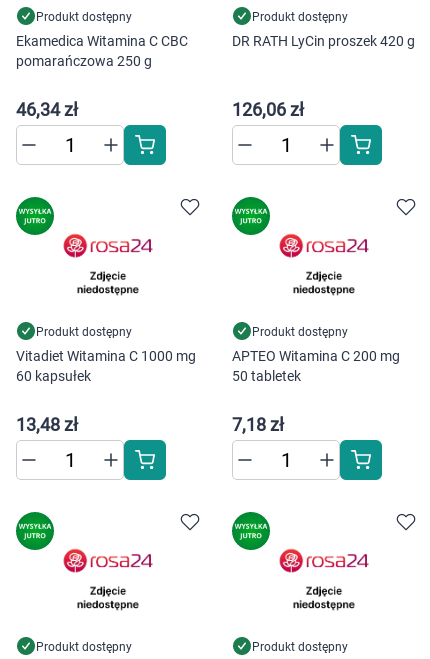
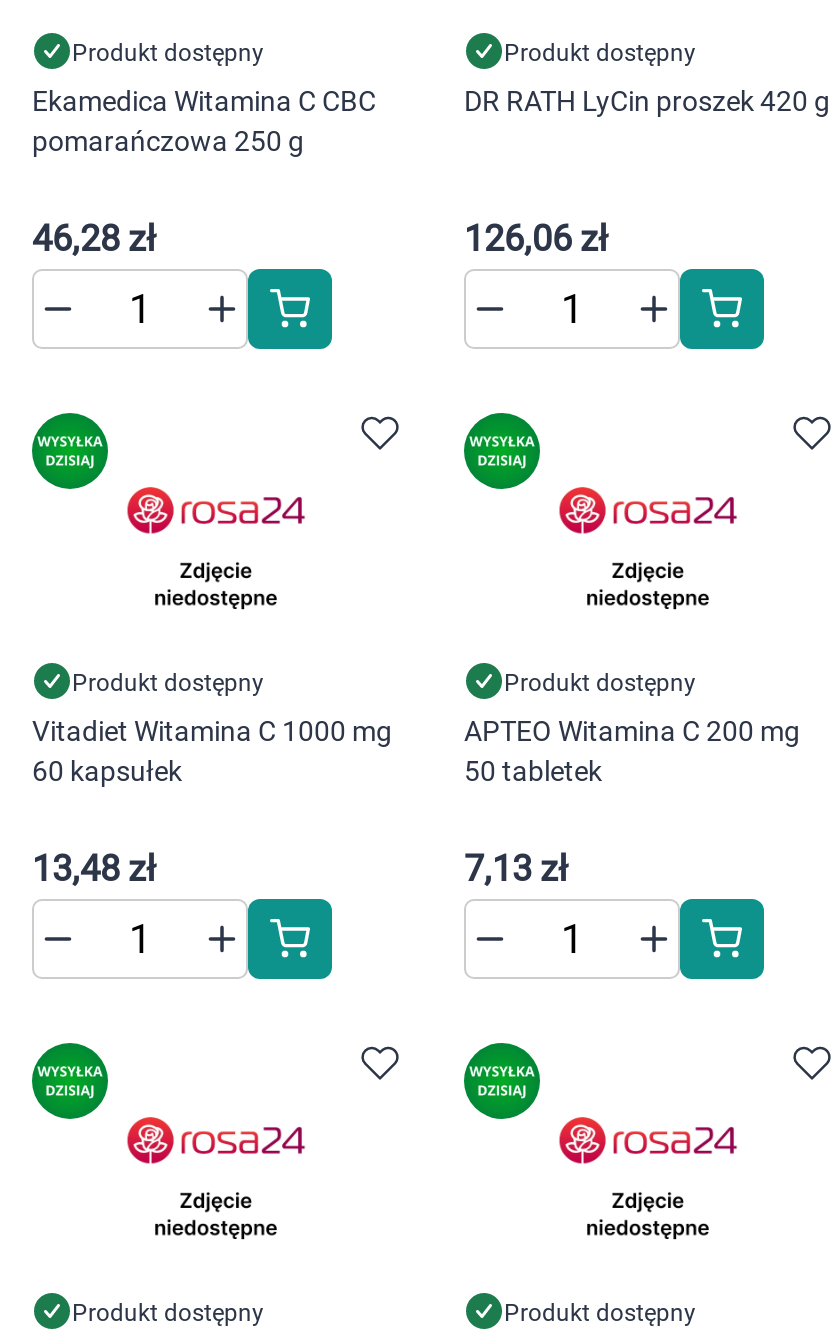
[16,99,78,120] 46,34 zł -> [32,217,156,259] 46,28 zł
[232,414,284,435] 7,18 zł -> [464,847,568,889] 7,13 zł

